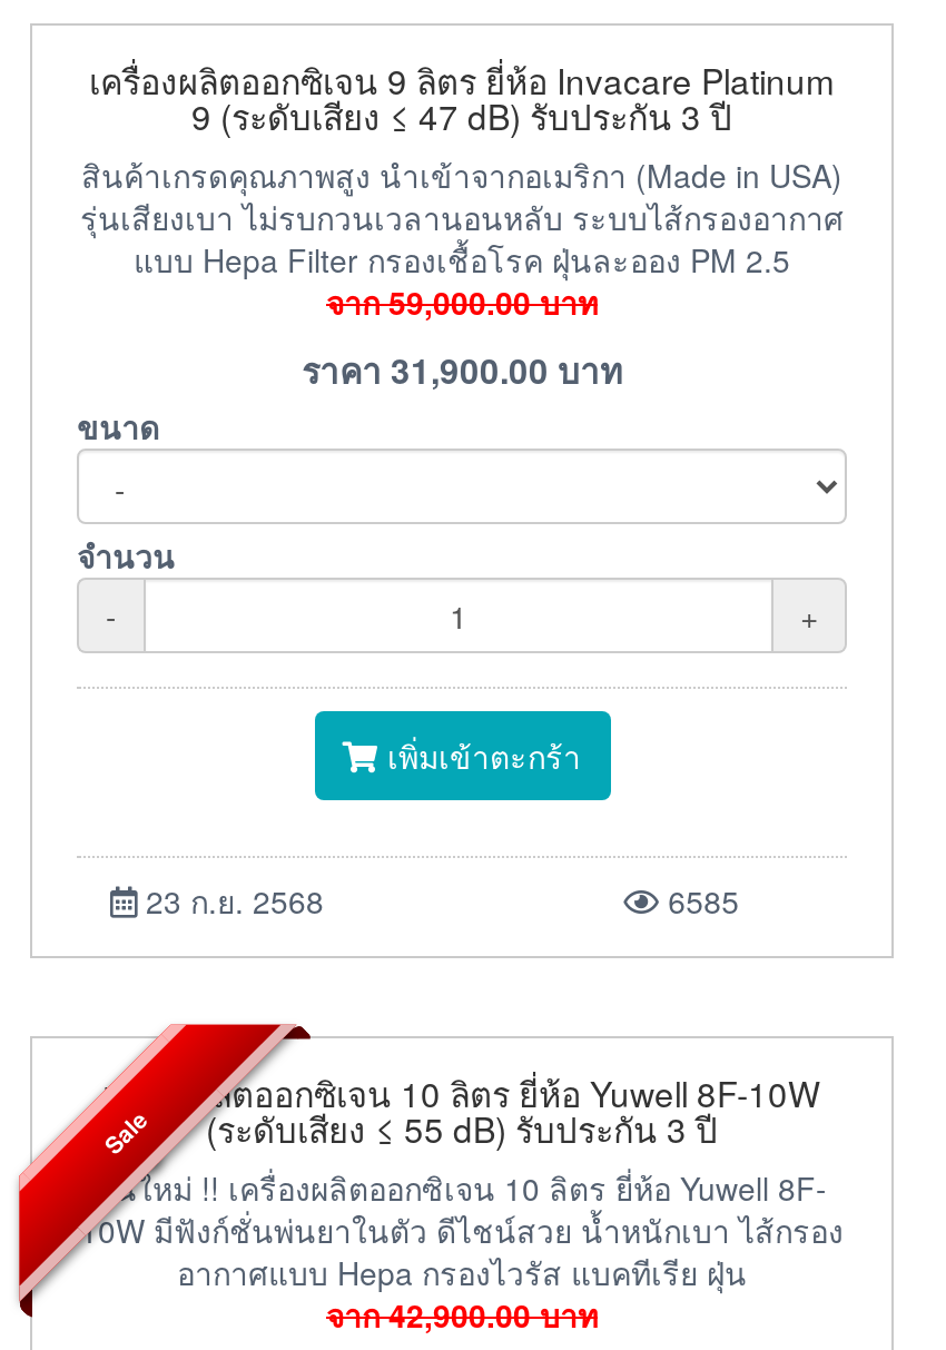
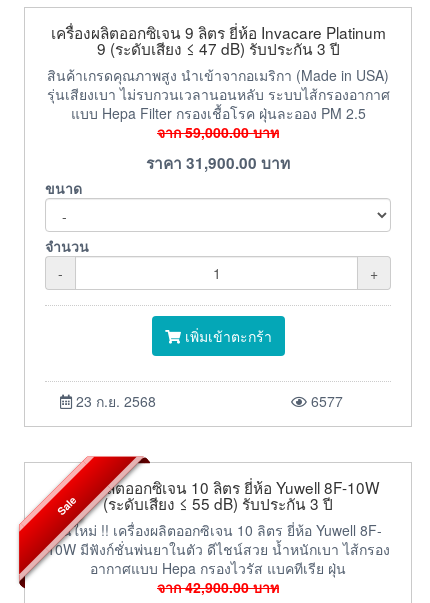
[659,879,739,924] 6585 -> [307,391,343,411] 6577

